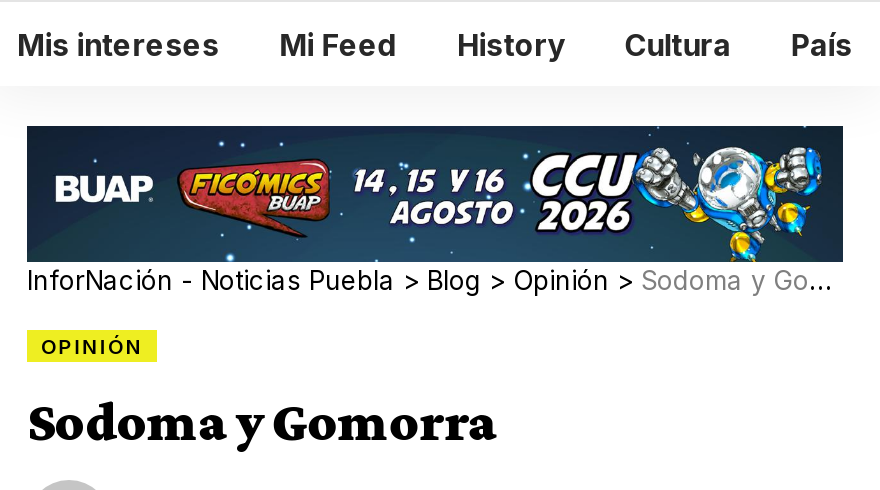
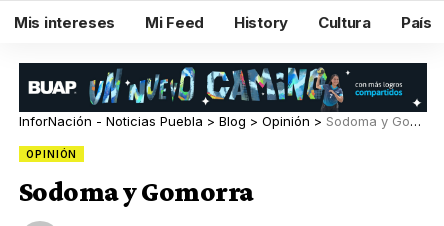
[33,126,841,260] [image] -> [28,63,421,110] [image]

